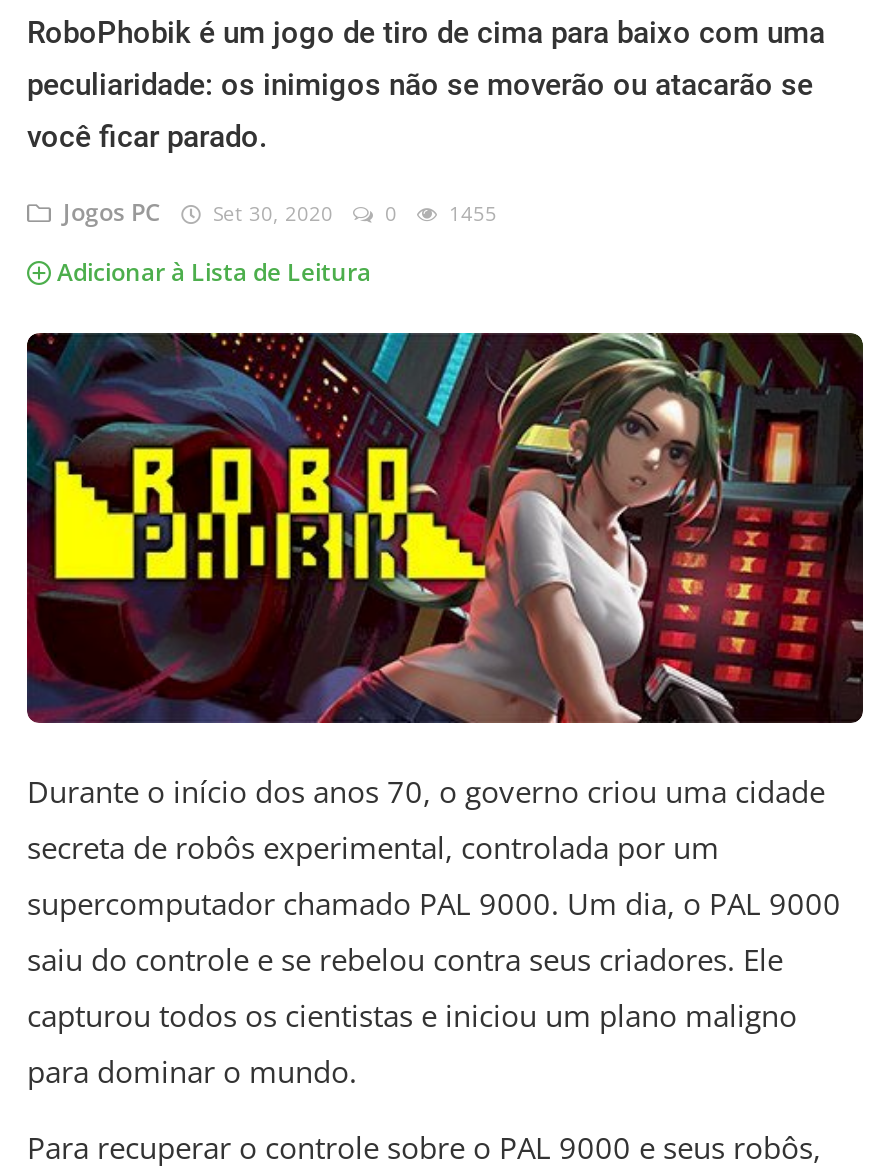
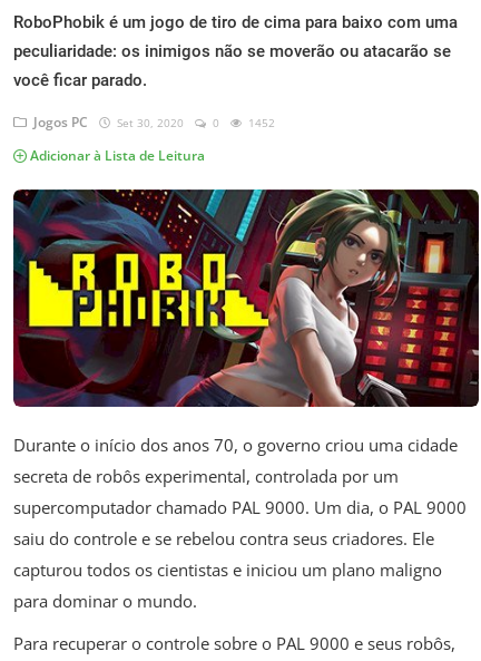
[437,199,497,227] 1455 -> [242,115,275,130] 1452

